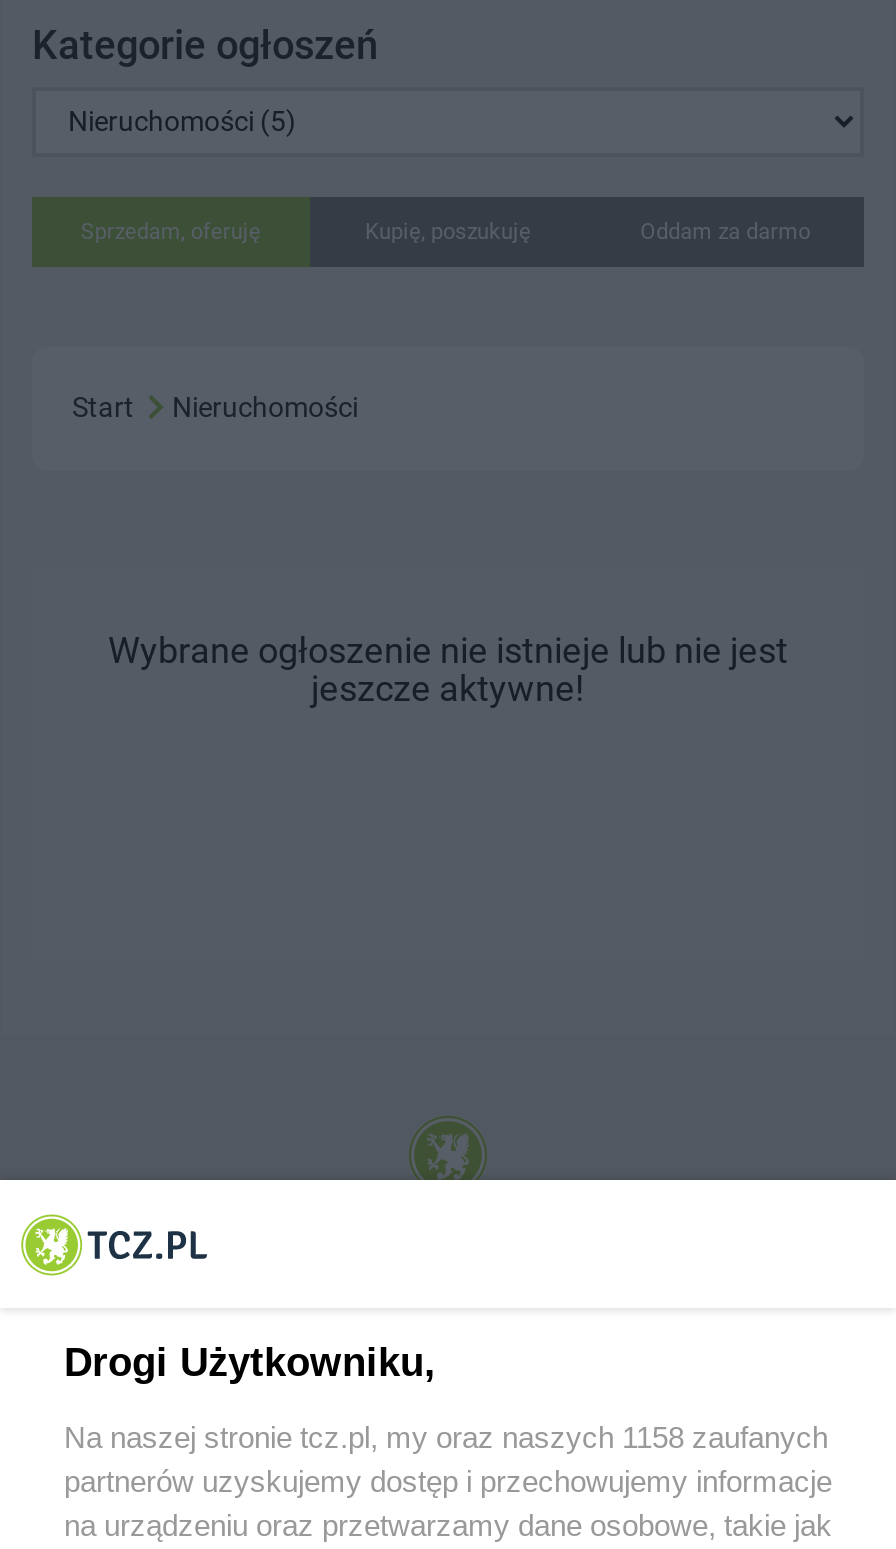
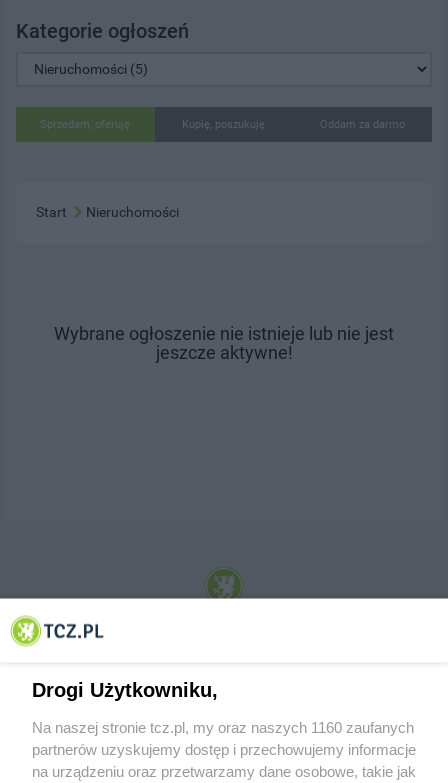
[64,1419,828,1453] Na naszej stronie tcz.pl, my oraz naszych 1158 zaufanych -> [32,718,414,735] Na naszej stronie tcz.pl, my oraz naszych 1160 zaufanych

